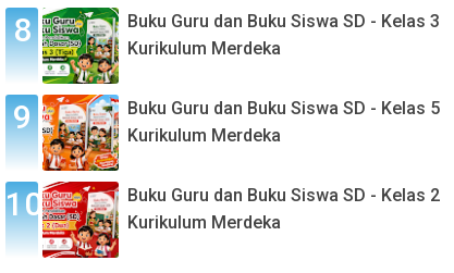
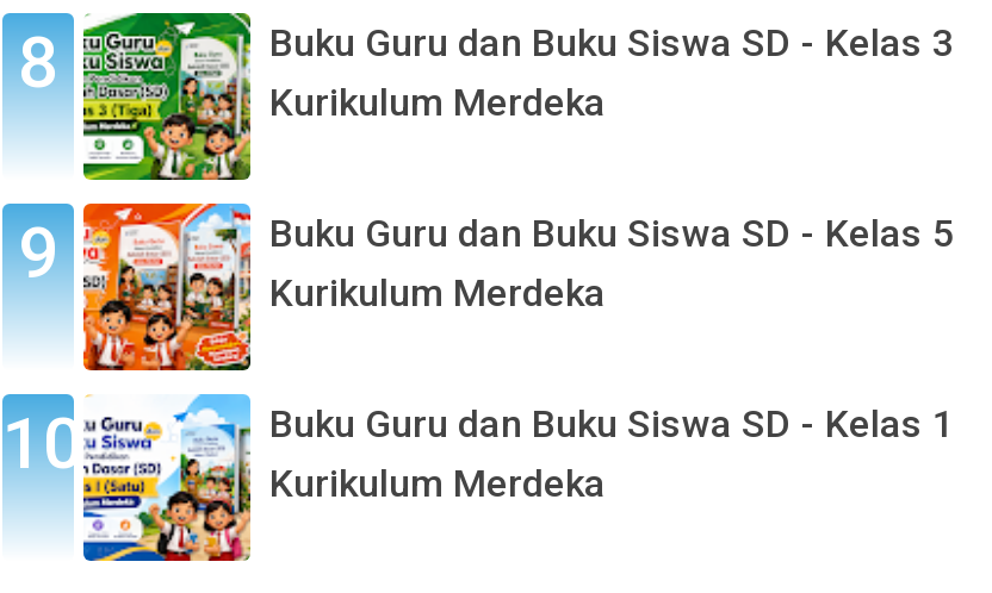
[41,181,440,259] [image] | Buku Guru dan Buku Siswa SD - Kelas 2 -> [81,392,954,563] [image] | Buku Guru dan Buku Siswa SD - Kelas 1

